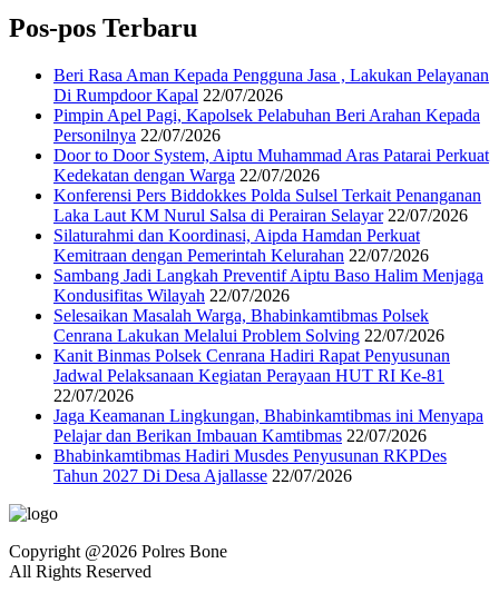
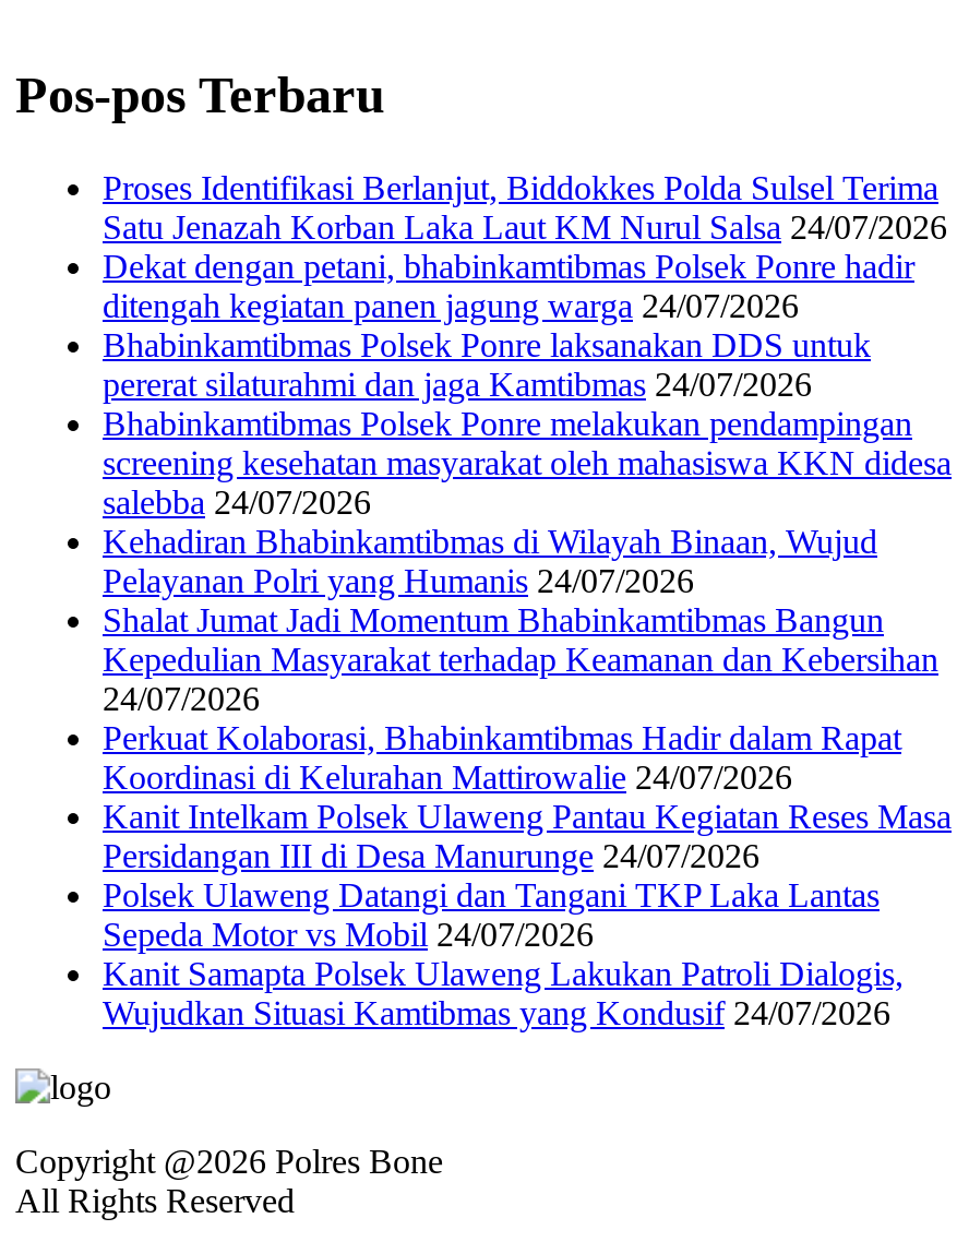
[53,66,489,485] Beri Rasa Aman Kepada Pengguna Jasa , Lakukan Pelayanan | Di Rumpdoor Kapal 22/07/2026 | Pimpin Apel Pagi, Kapolsek Pelabuhan Beri Arahan Kepada | Personilnya 22/07/2026 | Door to Door System, Aiptu Muhammad Aras Patarai Perkuat | Kedekatan dengan Warga 22/07/2026 | Konferensi Pers Biddokkes Polda Sulsel Terkait Penanganan | Laka Laut KM Nurul Salsa di Perairan Selayar 22/07/2026 | Silaturahmi dan Koordinasi, Aipda Hamdan Perkuat | Kemitraan dengan Pemerintah Kelurahan 22/07/2026 | Sambang Jadi Langkah Preventif Aiptu Baso Halim Menjaga | Kondusifitas Wilayah 22/07/2026 | Selesaikan Masalah Warga, Bhabinkamtibmas Polsek | Cenrana Lakukan Melalui Problem Solving 22/07/2026 | Kanit Binmas Polsek Cenrana Hadiri Rapat Penyusunan | Jadwal Pelaksanaan Kegiatan Perayaan HUT RI Ke-81 | 22/07/2026 | Jaga Keamanan Lingkungan, Bhabinkamtibmas ini Menyapa | Pelajar dan Berikan Imbauan Kamtibmas 22/07/2026 | Bhabinkamtibmas Hadiri Musdes Penyusunan RKPDes | Tahun 2027 Di Desa Ajallasse 22/07/2026 -> [103,170,952,1032] Proses Identifikasi Berlanjut, Biddokkes Polda Sulsel Terima | Satu Jenazah Korban Laka Laut KM Nurul Salsa 24/07/2026 | Dekat dengan petani, bhabinkamtibmas Polsek Ponre hadir | ditengah kegiatan panen jagung warga 24/07/2026 | Bhabinkamtibmas Polsek Ponre laksanakan DDS untuk | pererat silaturahmi dan jaga Kamtibmas 24/07/2026 | Bhabinkamtibmas Polsek Ponre melakukan pendampingan | screening kesehatan masyarakat oleh mahasiswa KKN didesa | salebba 24/07/2026 | Kehadiran Bhabinkamtibmas di Wilayah Binaan, Wujud | Pelayanan Polri yang Humanis 24/07/2026 | Shalat Jumat Jadi Momentum Bhabinkamtibmas Bangun | Kepedulian Masyarakat terhadap Keamanan dan Kebersihan | 24/07/2026 | Perkuat Kolaborasi, Bhabinkamtibmas Hadir dalam Rapat | Koordinasi di Kelurahan Mattirowalie 24/07/2026 | Kanit Intelkam Polsek Ulaweng Pantau Kegiatan Reses Masa | Persidangan III di Desa Manurunge 24/07/2026 | Polsek Ulaweng Datangi dan Tangani TKP Laka Lantas | Sepeda Motor vs Mobil 24/07/2026 | Kanit Samapta Polsek Ulaweng Lakukan Patroli Dialogis, | Wujudkan Situasi Kamtibmas yang Kondusif 24/07/2026

